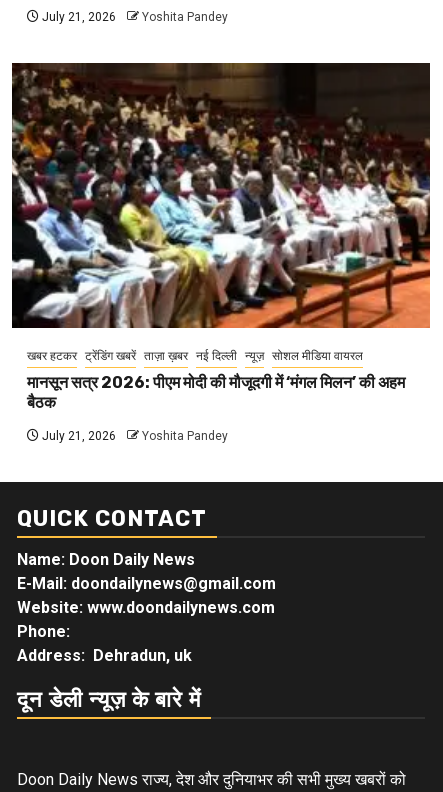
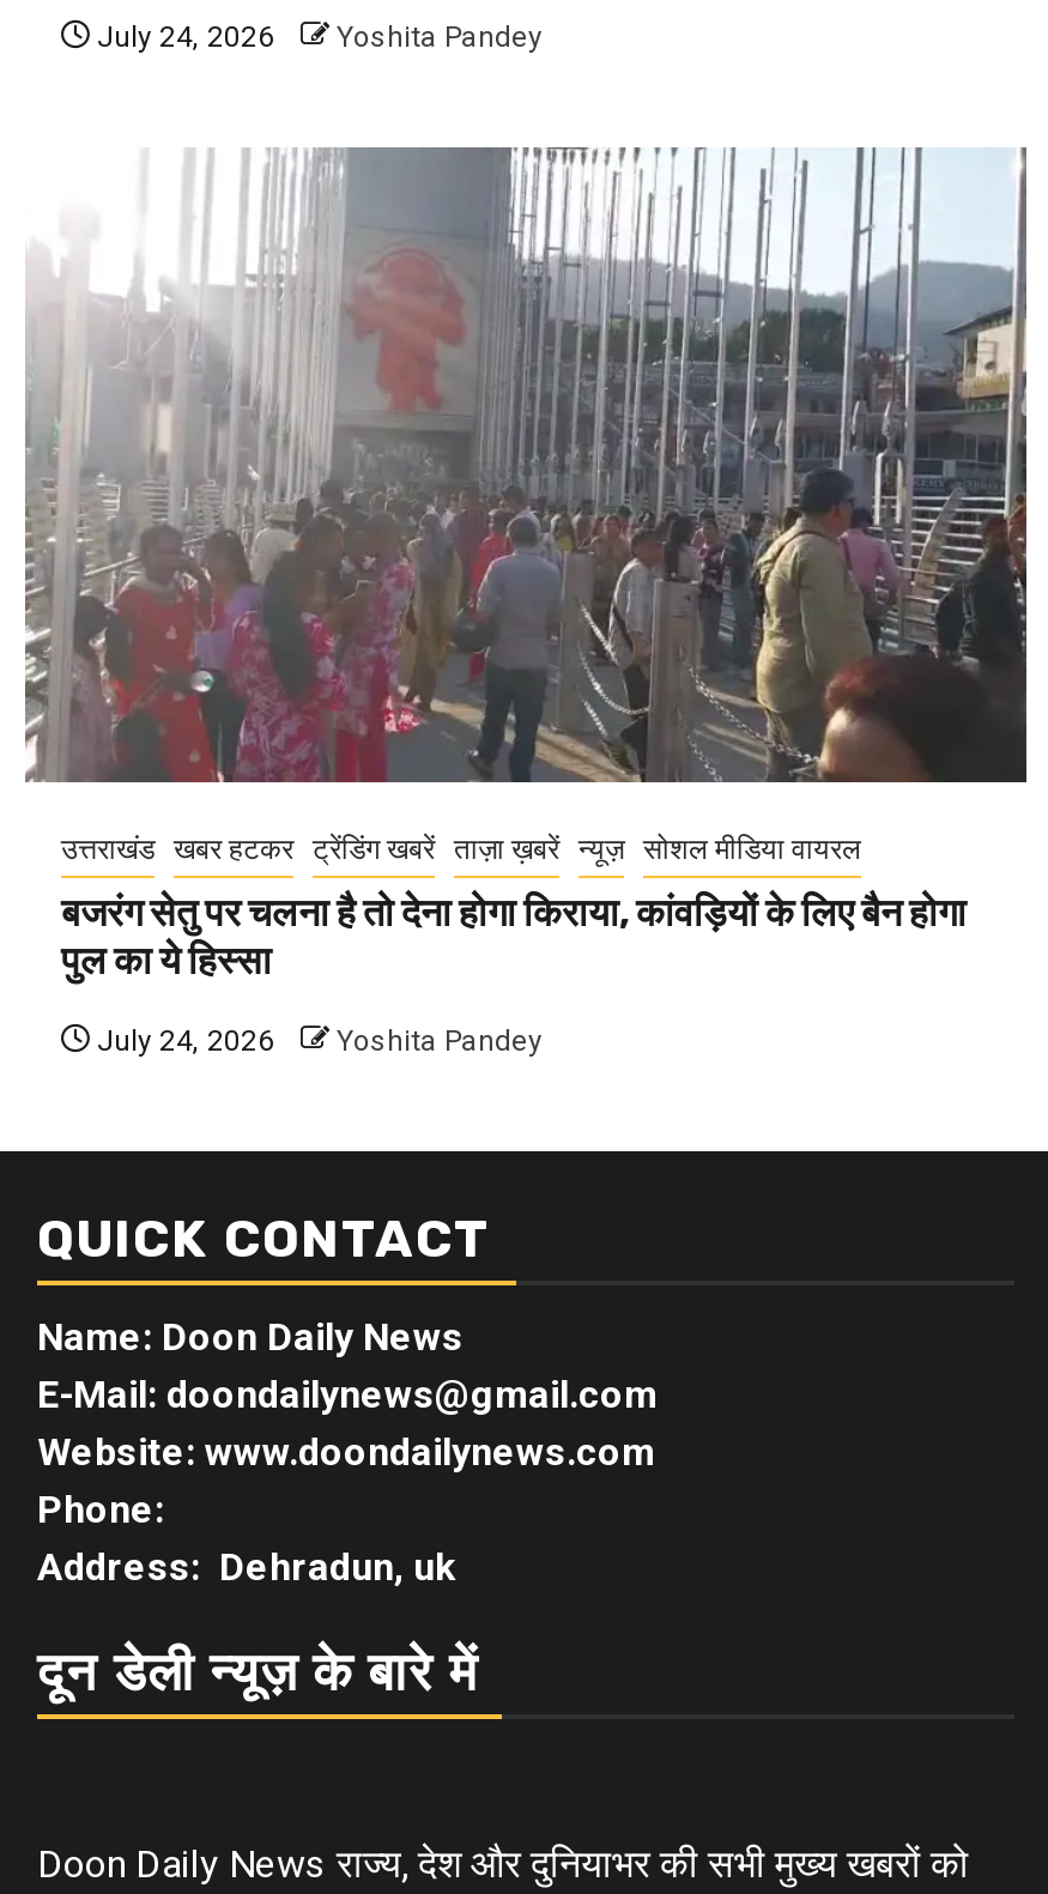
[39,10,228,24] July 21, 2026 Yoshita Pandey -> [90,20,543,54] July 24, 2026 Yoshita Pandey
[11,62,431,363] [image] | खबर हटकर ट्रेंडिंग खबरें ताज़ा ख़बर नई दिल्ली न्यूज़ सोशल मीडिया वायरल -> [23,145,1029,866] [image] | उत्तराखंड खबर हटकर ट्रेंडिंग खबरें ताज़ा ख़बरें न्यूज़ सोशल मीडिया वायरल
[27,373,405,412] मानसून सत्र 2026: पीएम मोदी की मौजूदगी में ‘मंगल मिलन’ की अहम | बैठक -> [61,890,967,983] बजरंग सेतु पर चलना है तो देना होगा किराया, कांवड़ियों के लिए बैन होगा | पुल का ये हिस्सा
[39,429,228,443] July 21, 2026 Yoshita Pandey -> [90,1024,543,1058] July 24, 2026 Yoshita Pandey

